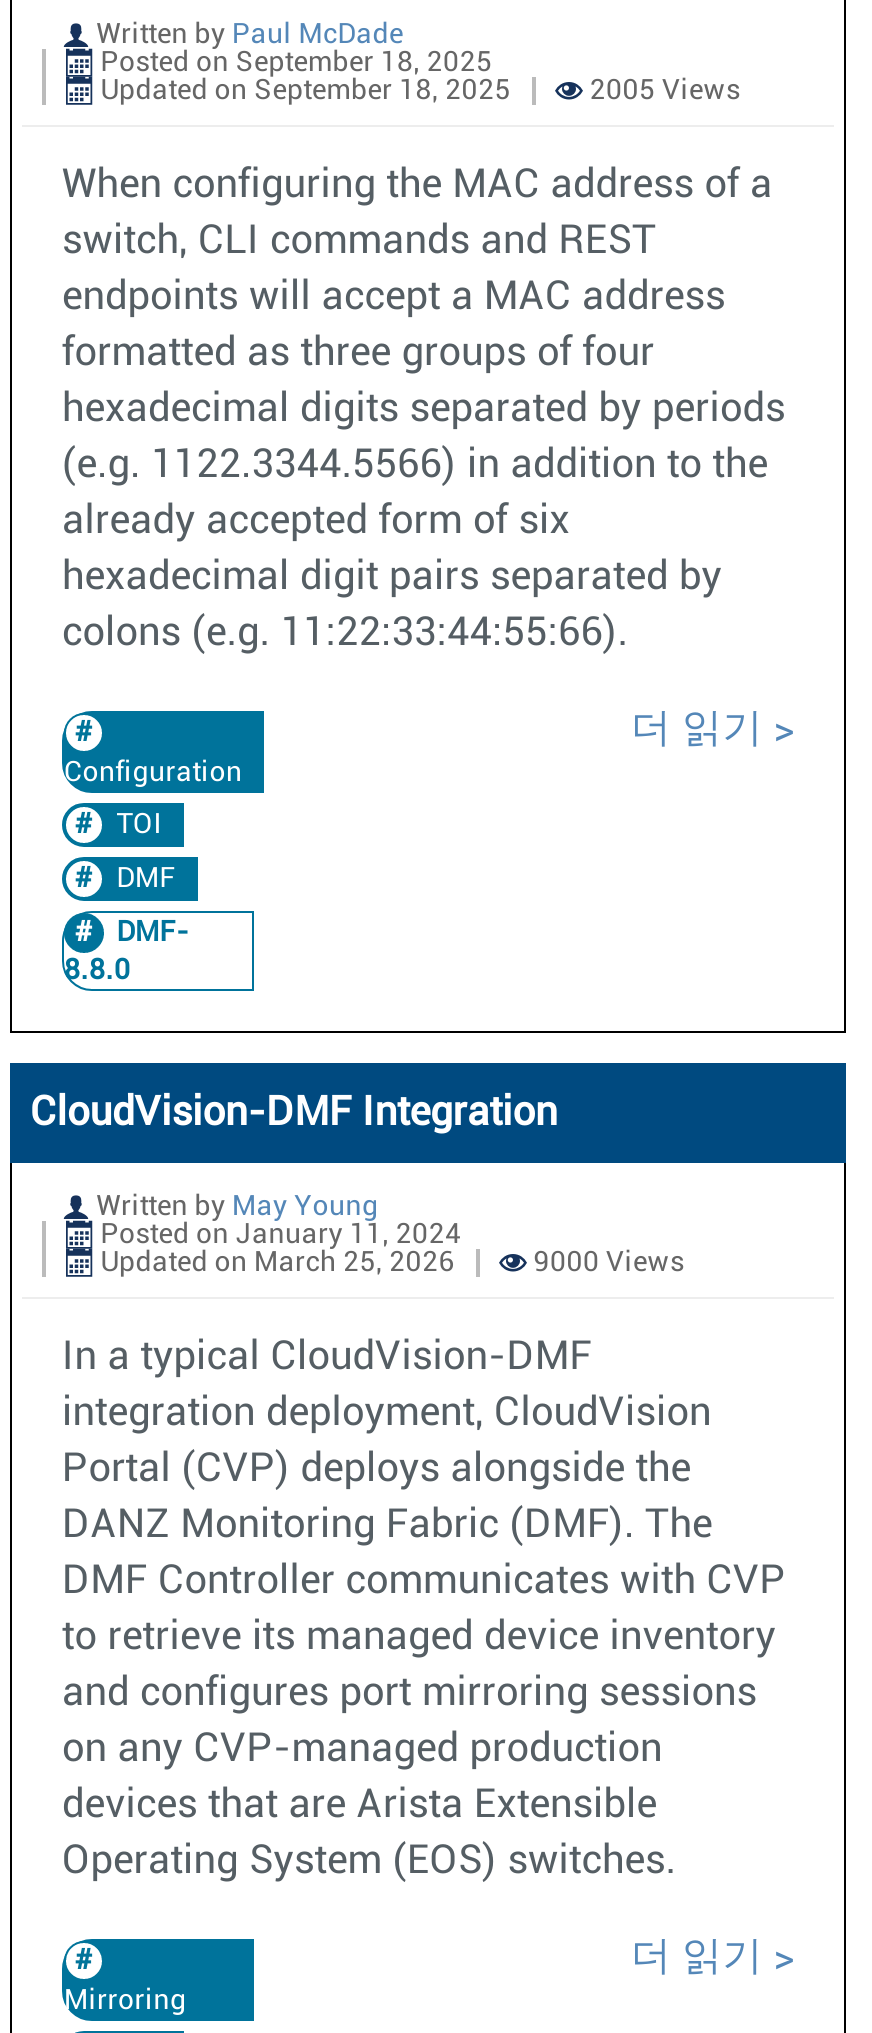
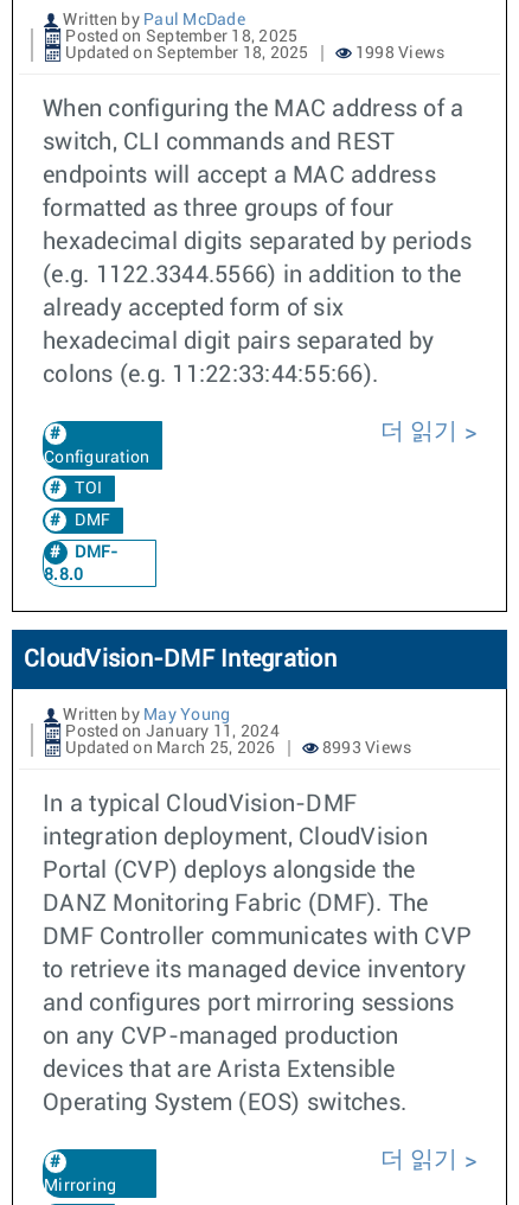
[583,77,740,105] 2005 Views -> [351,45,445,62] 1998 Views
[527,1249,684,1277] 9000 Views -> [318,740,411,757] 8993 Views

